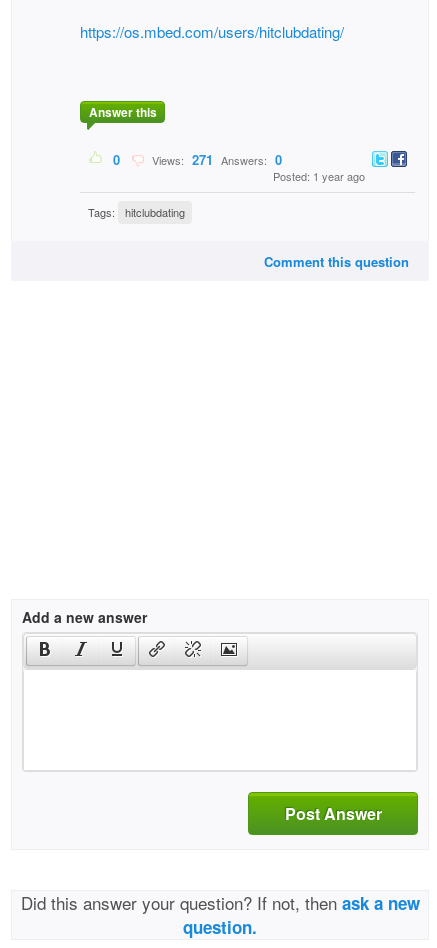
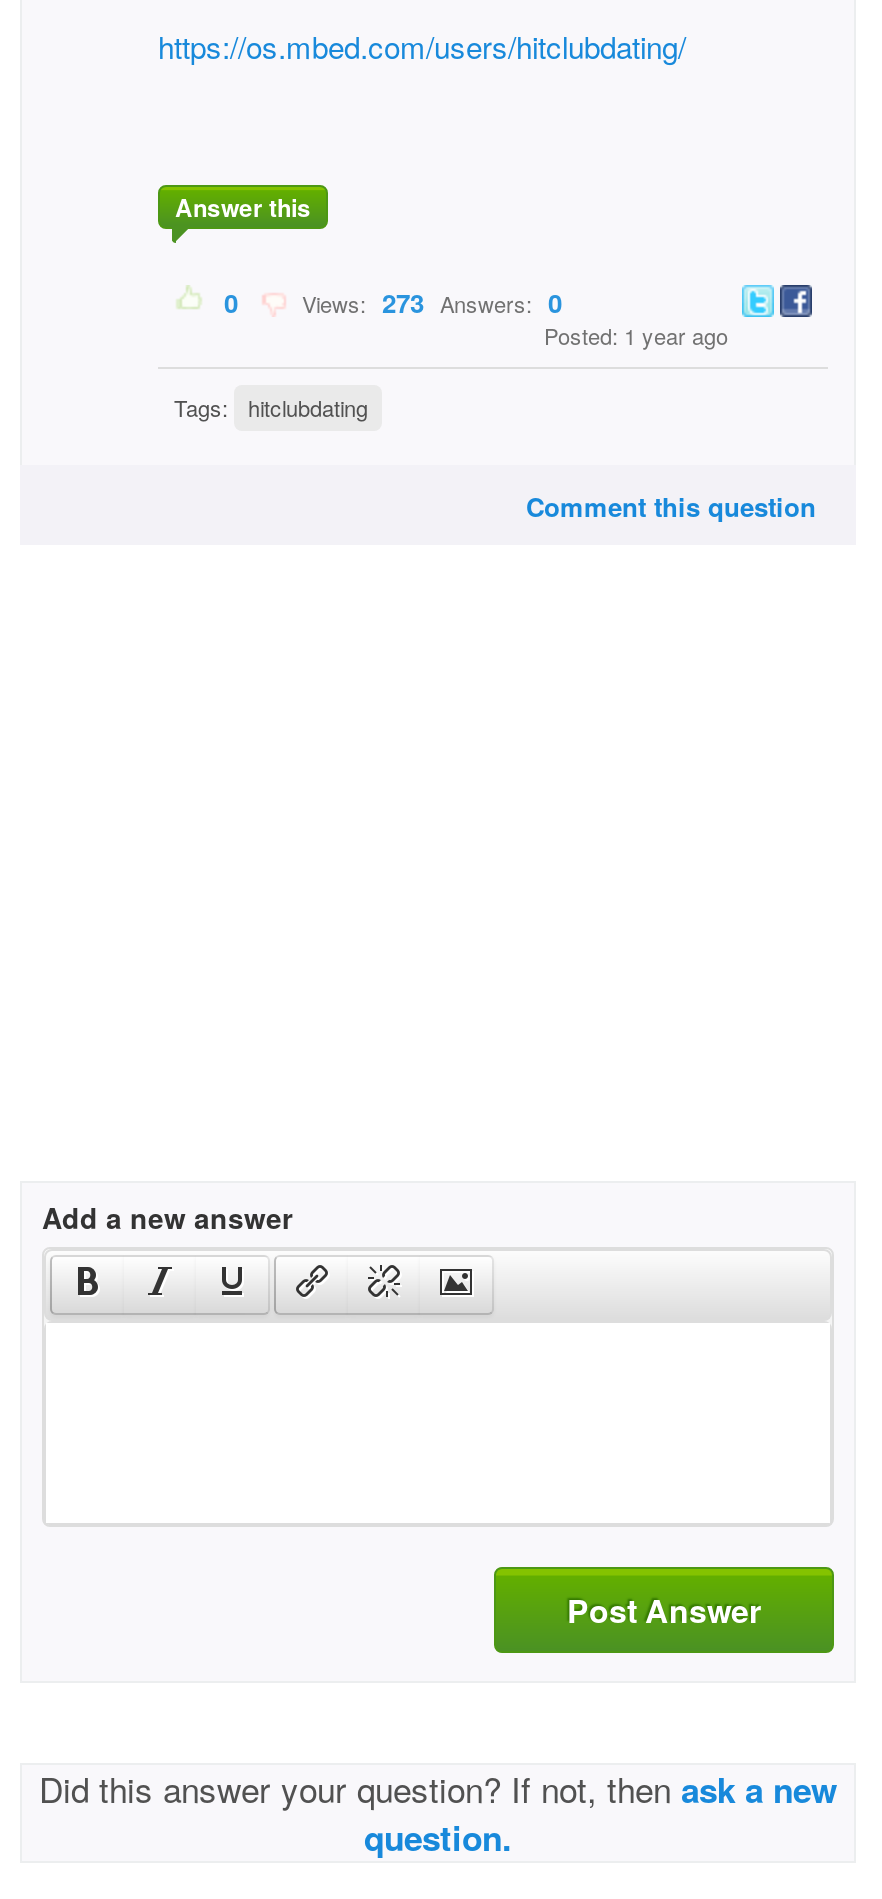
[146,150,282,169] Views: 271 Answers: 0 -> [290,283,562,321] Views: 273 Answers: 0

